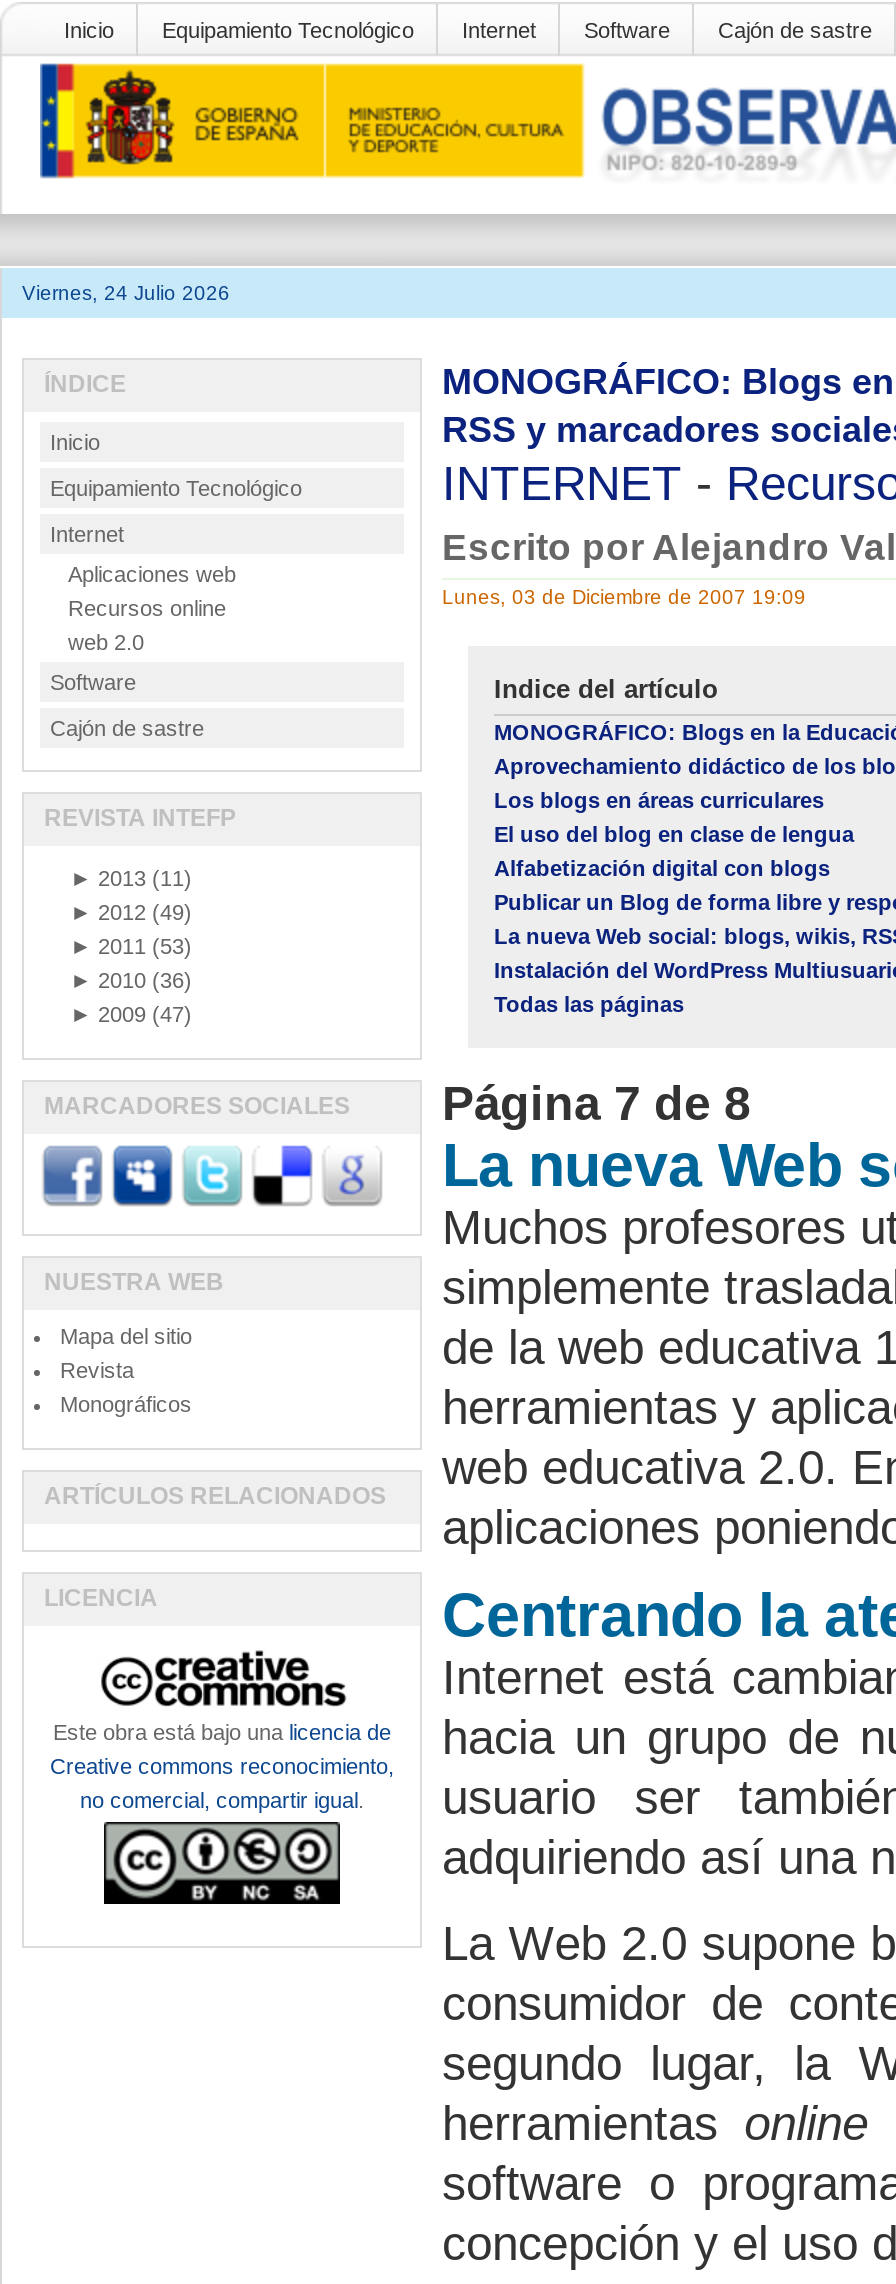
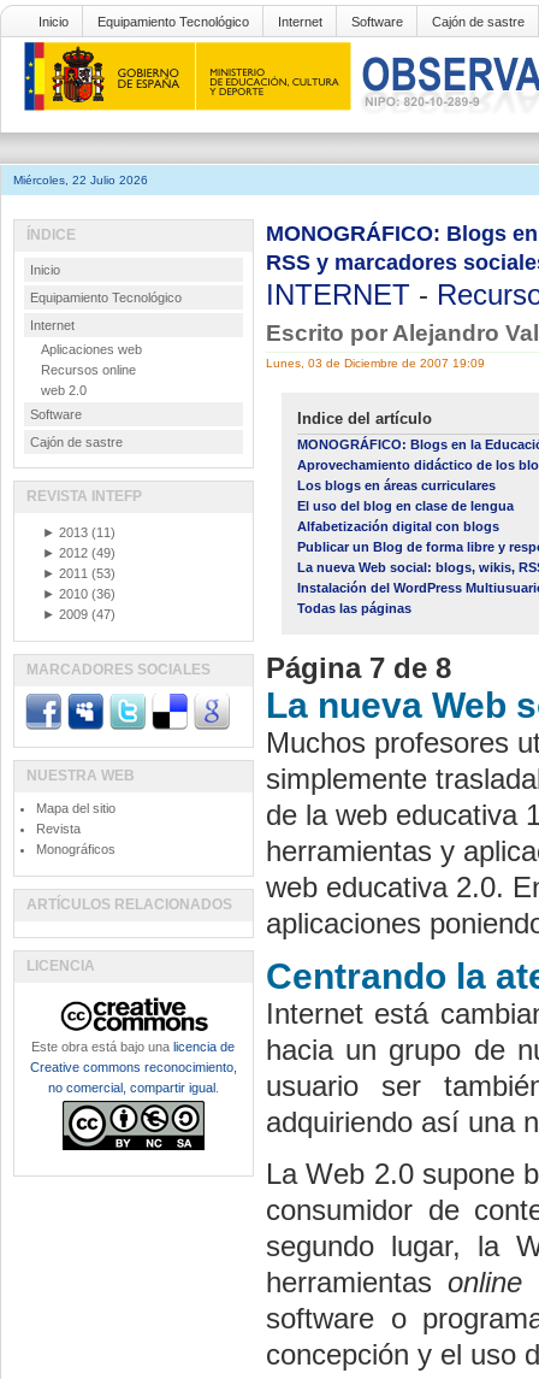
[22,282,230,304] Viernes, 24 Julio 2026 -> [13,173,148,187] Miércoles, 22 Julio 2026

